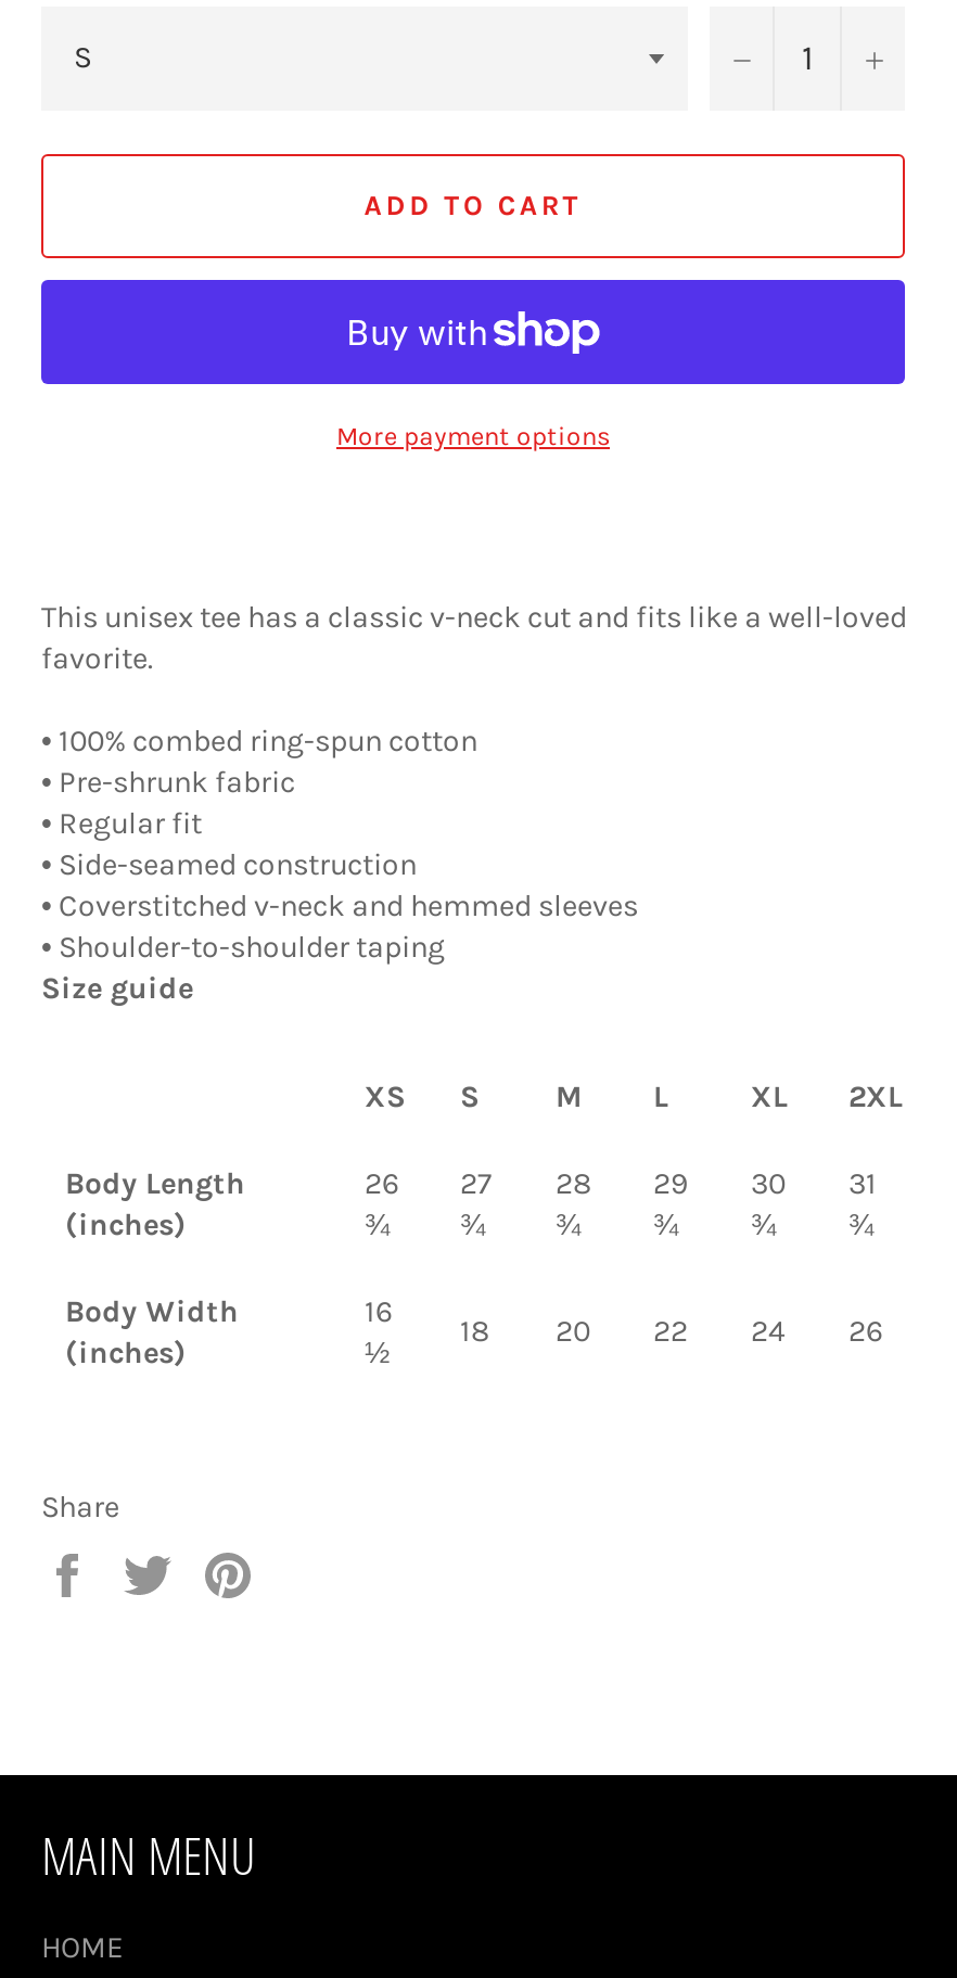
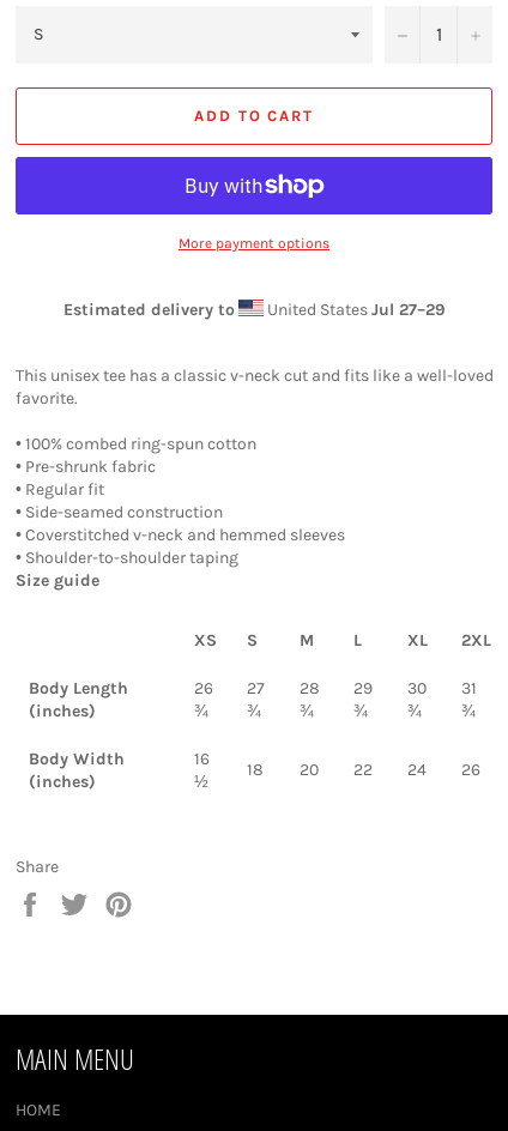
none -> [63,299,445,320] Estimated delivery to | United States Jul 27–29

